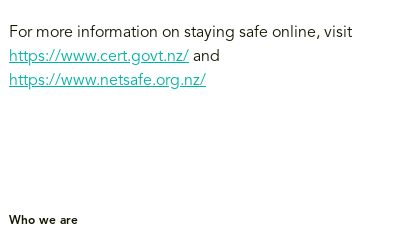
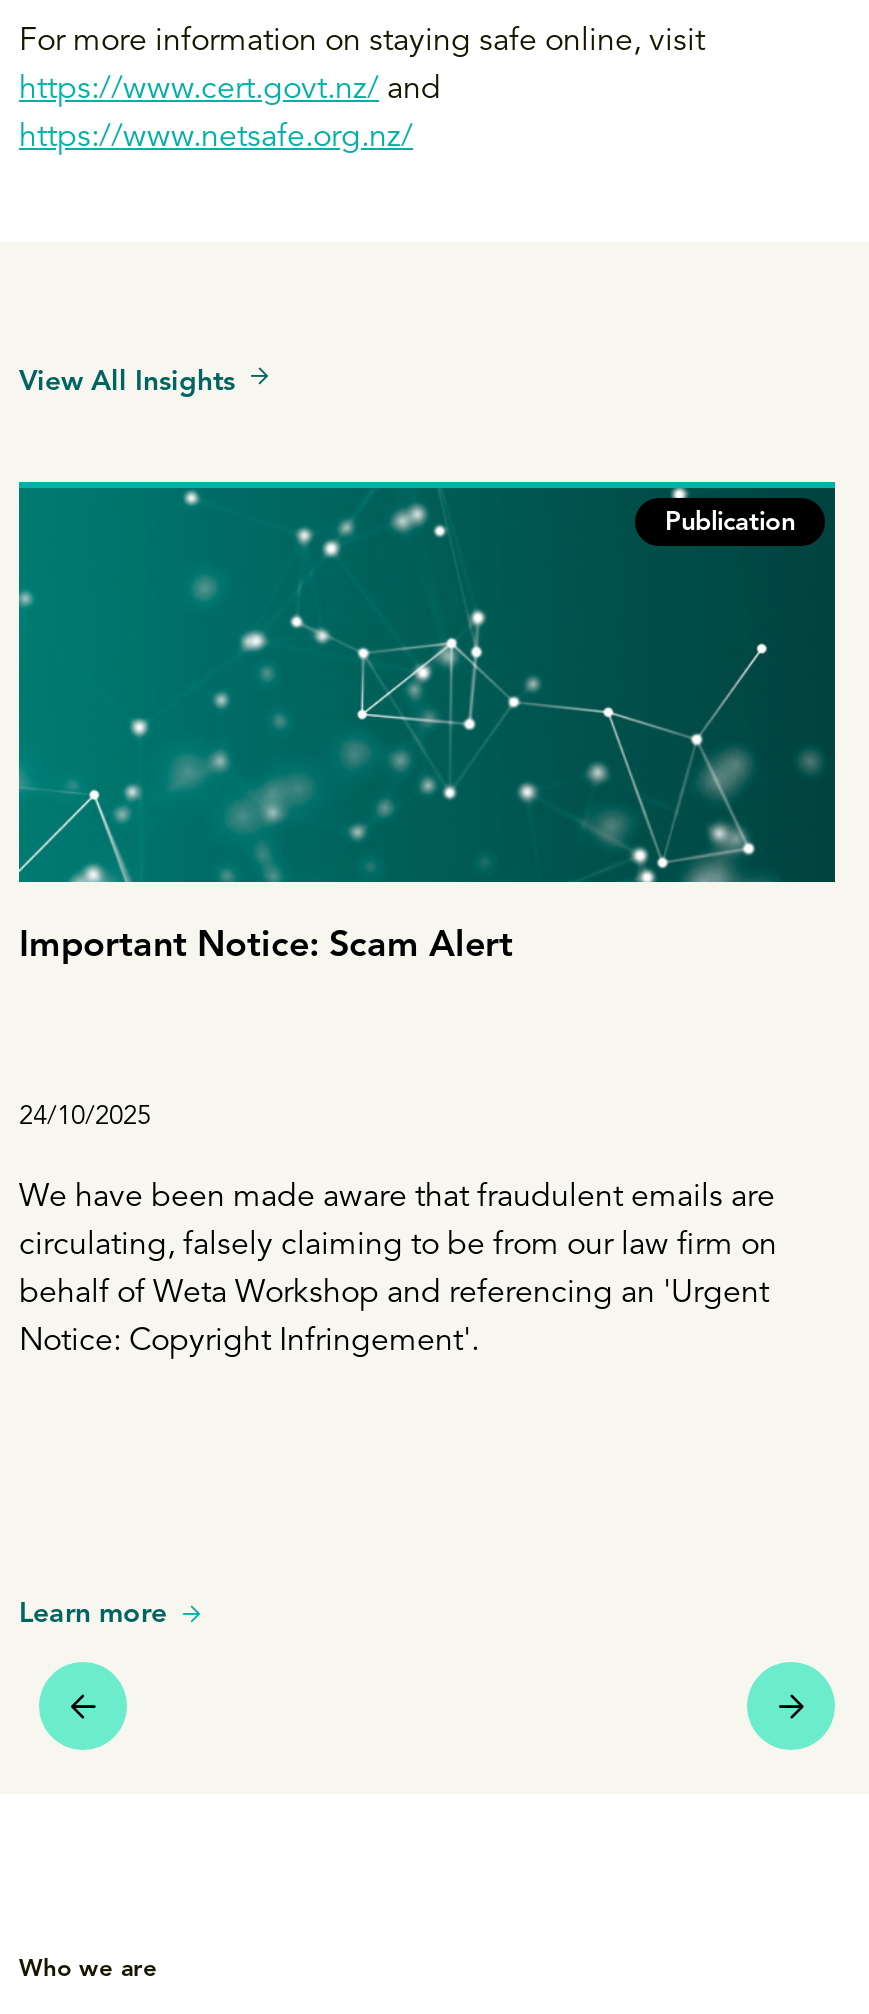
none -> [17,480,837,884] [image] | Publication
none -> [19,368,235,396] View All Insights
none -> [19,928,513,964] Important Notice: Scam Alert
none -> [19,1104,777,1358] 24/10/2025 | We have been made aware that fraudulent emails are | circulating, falsely claiming to be from our law firm on | behalf of Weta Workshop and referencing an 'Urgent | Notice: Copyright Infringement'.
none -> [19,1600,167,1628] Learn more
none -> [37,1662,129,1752] [image]
none -> [745,1660,837,1752] [image]

